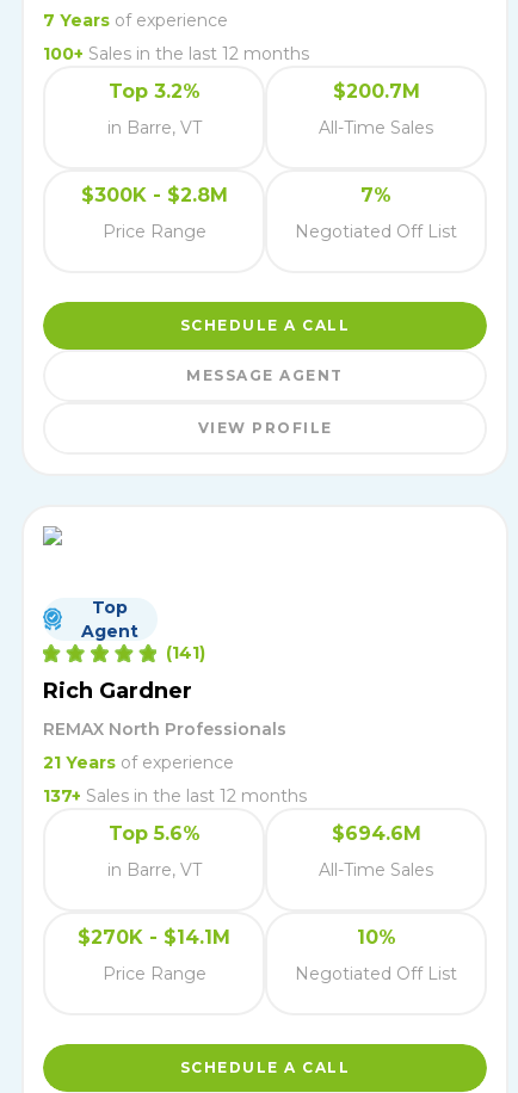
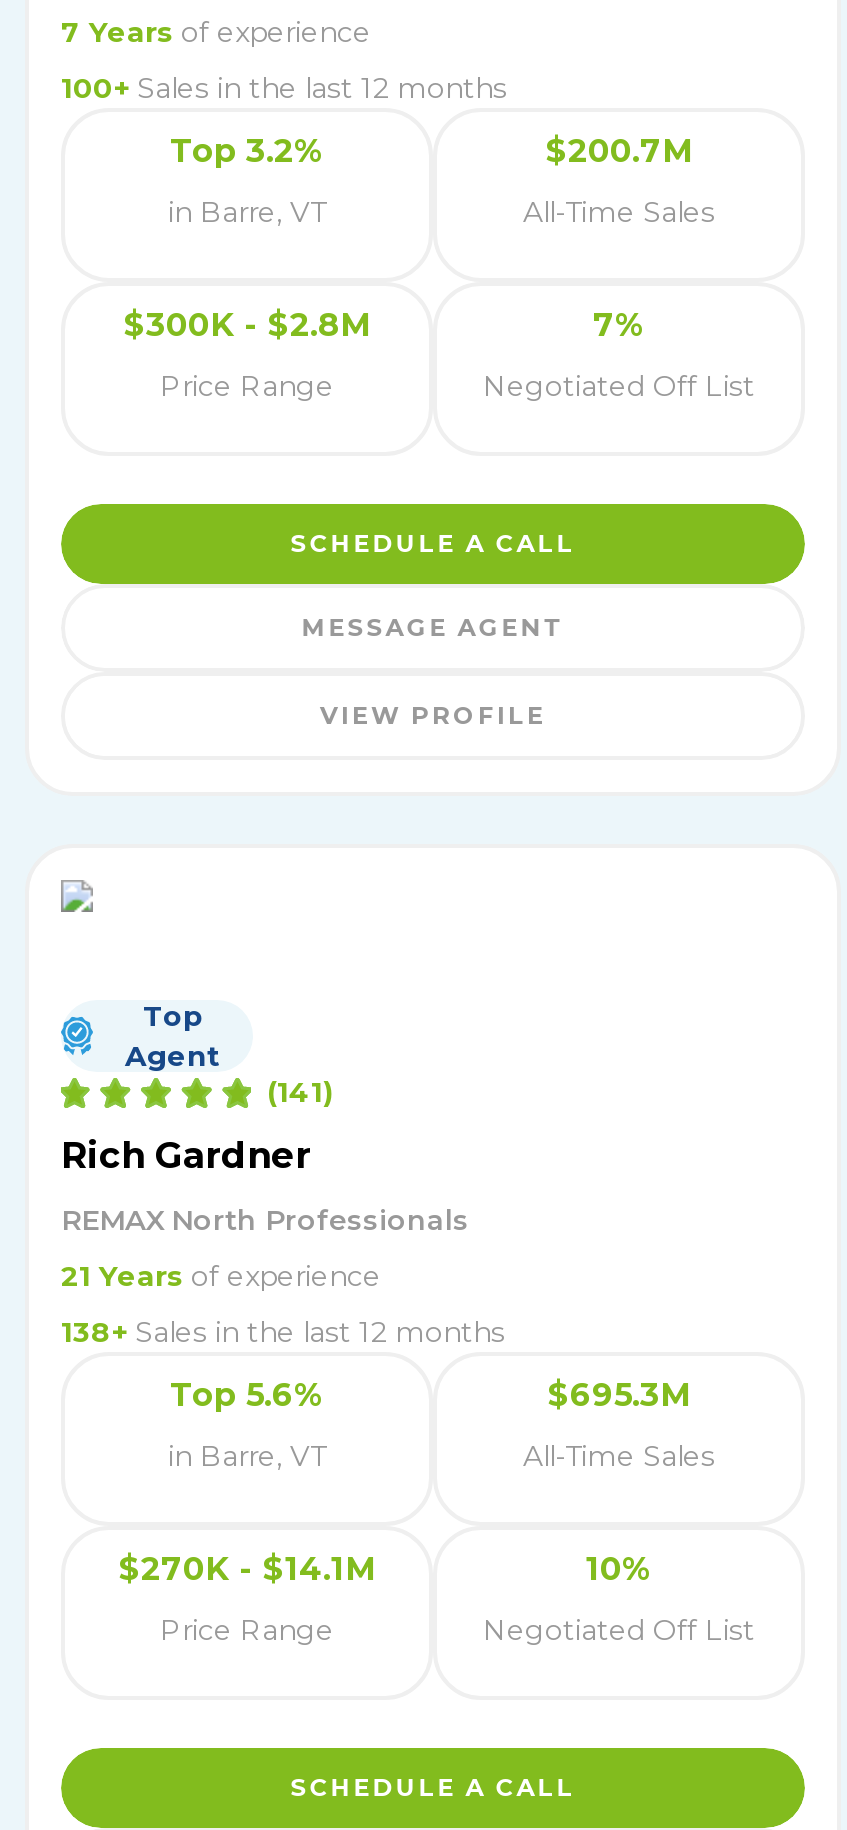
[43,785,307,807] 137+ Sales in the last 12 months -> [61,1314,505,1350] 138+ Sales in the last 12 months
[331,822,421,845] $694.6M -> [548,1376,690,1414] $695.3M

